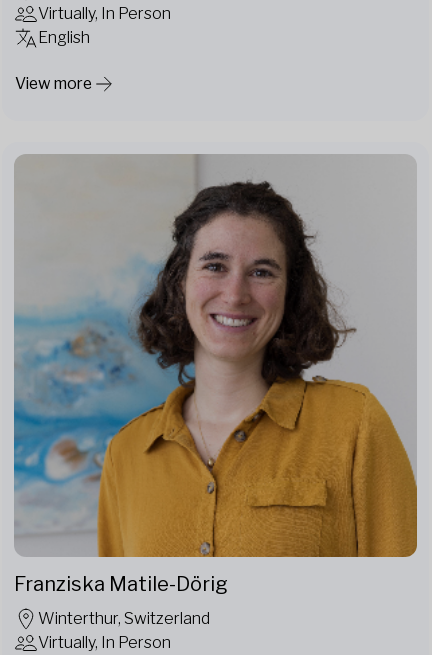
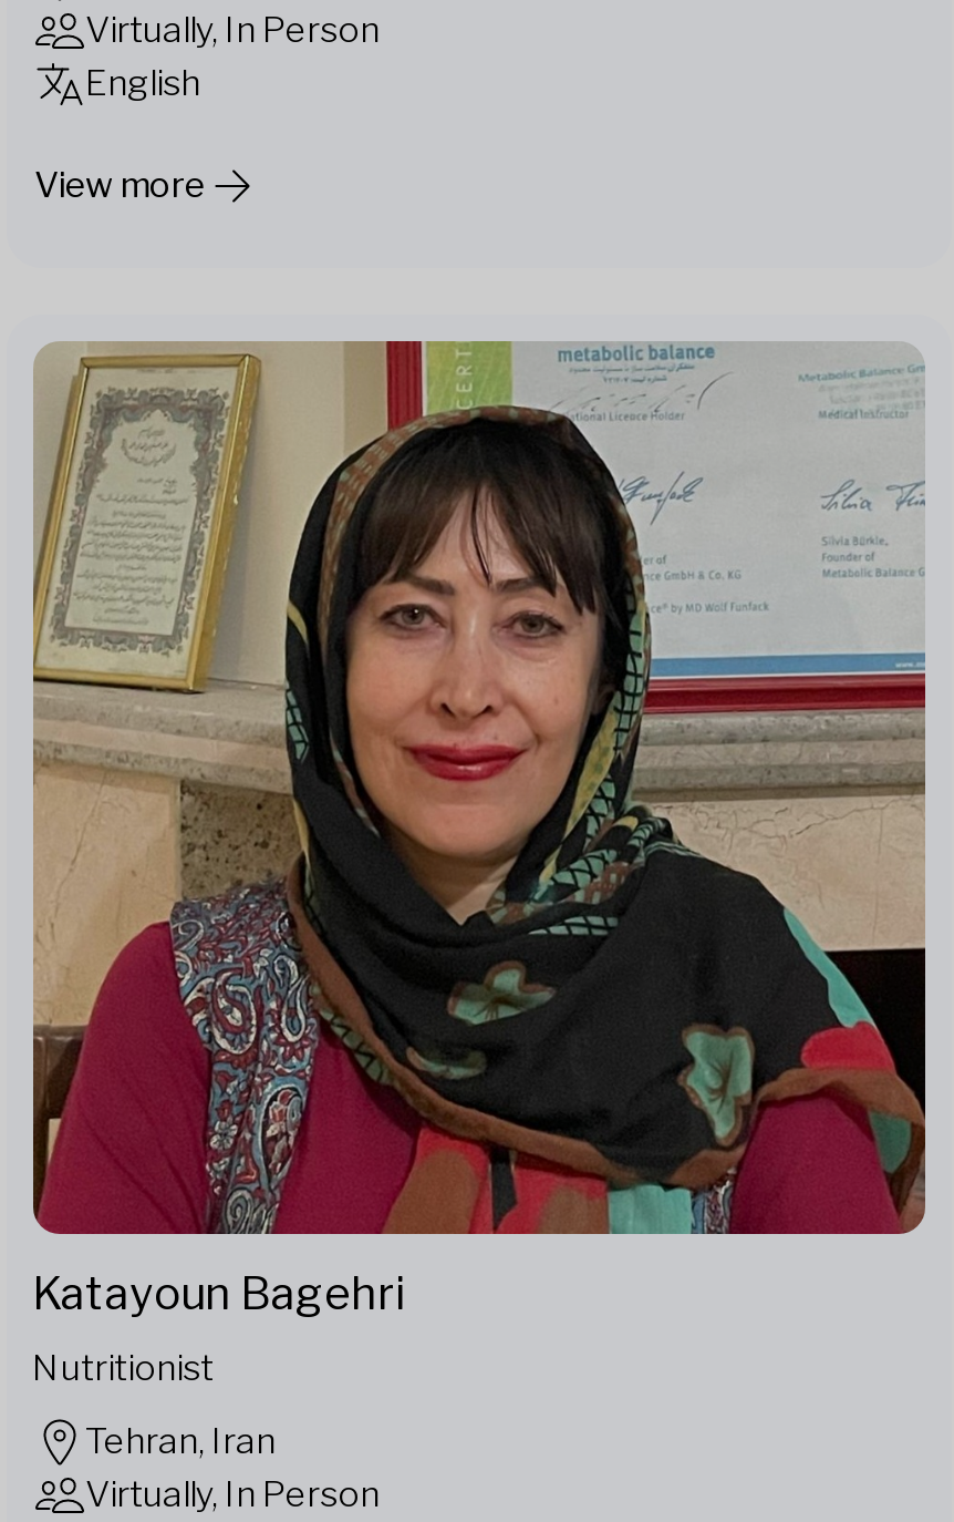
[13,154,417,628] [image] | Franziska Matile-Dörig | Winterthur, Switzerland -> [31,341,927,1462] [image] | Katayoun Bagehri | Nutritionist | Tehran, Iran

